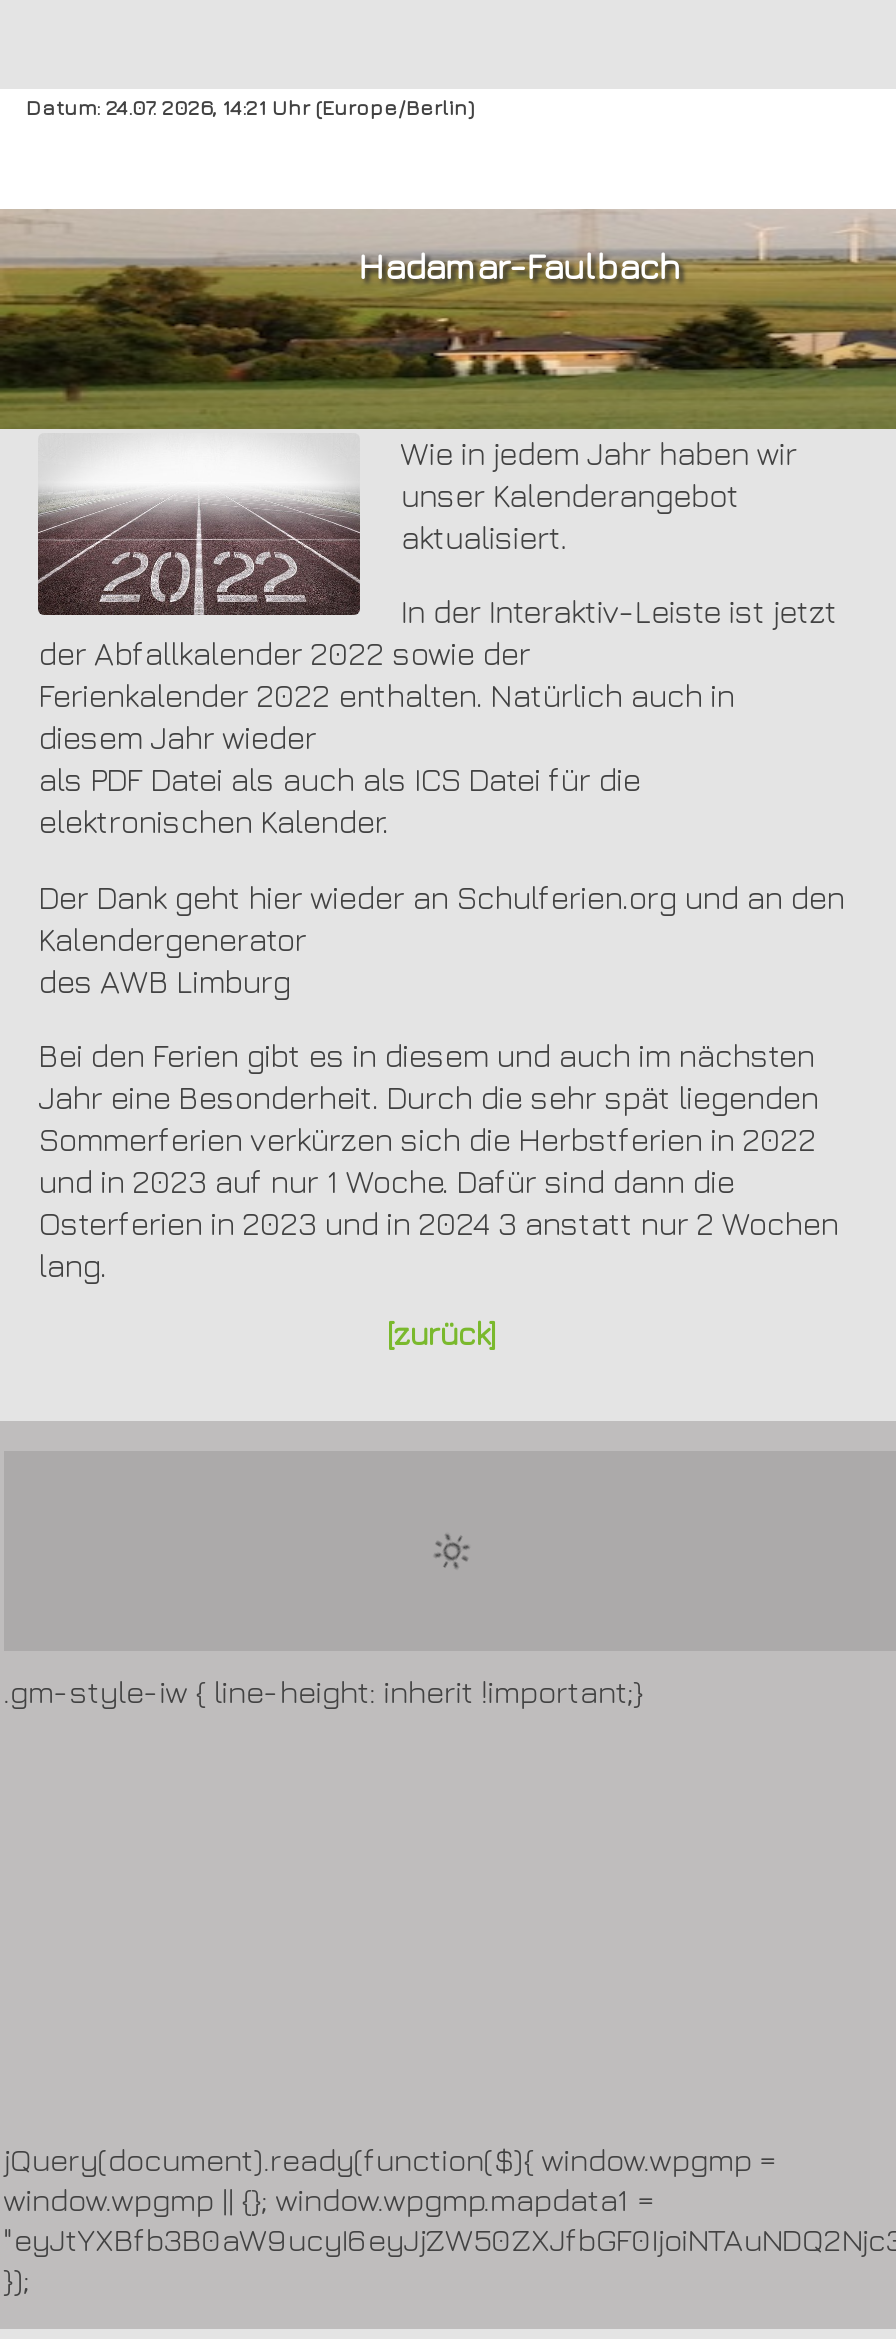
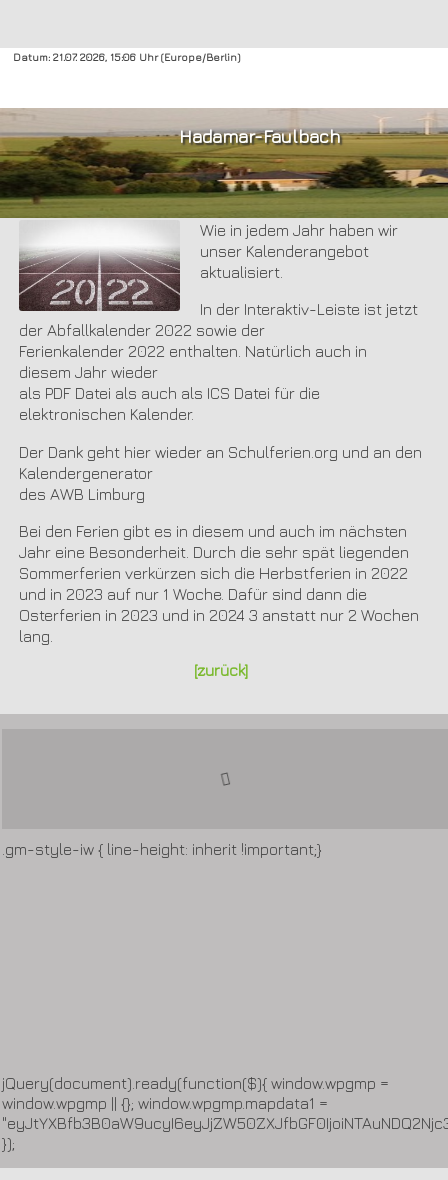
[26,95,474,119] Datum: 24.07. 2026, 14:21 Uhr (Europe/Berlin) -> [13,51,240,63] Datum: 21.07. 2026, 15:06 Uhr (Europe/Berlin)

